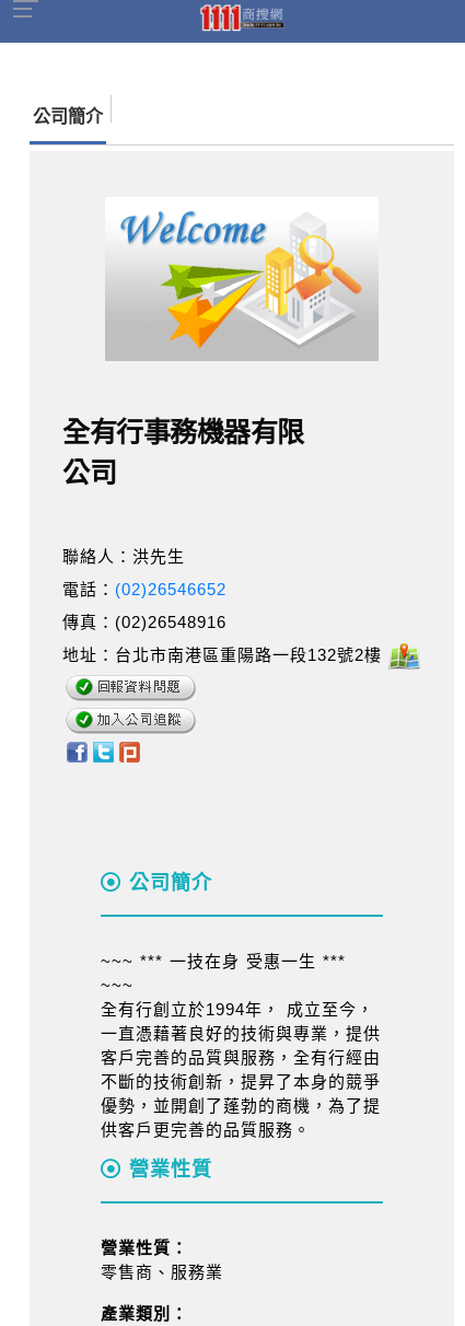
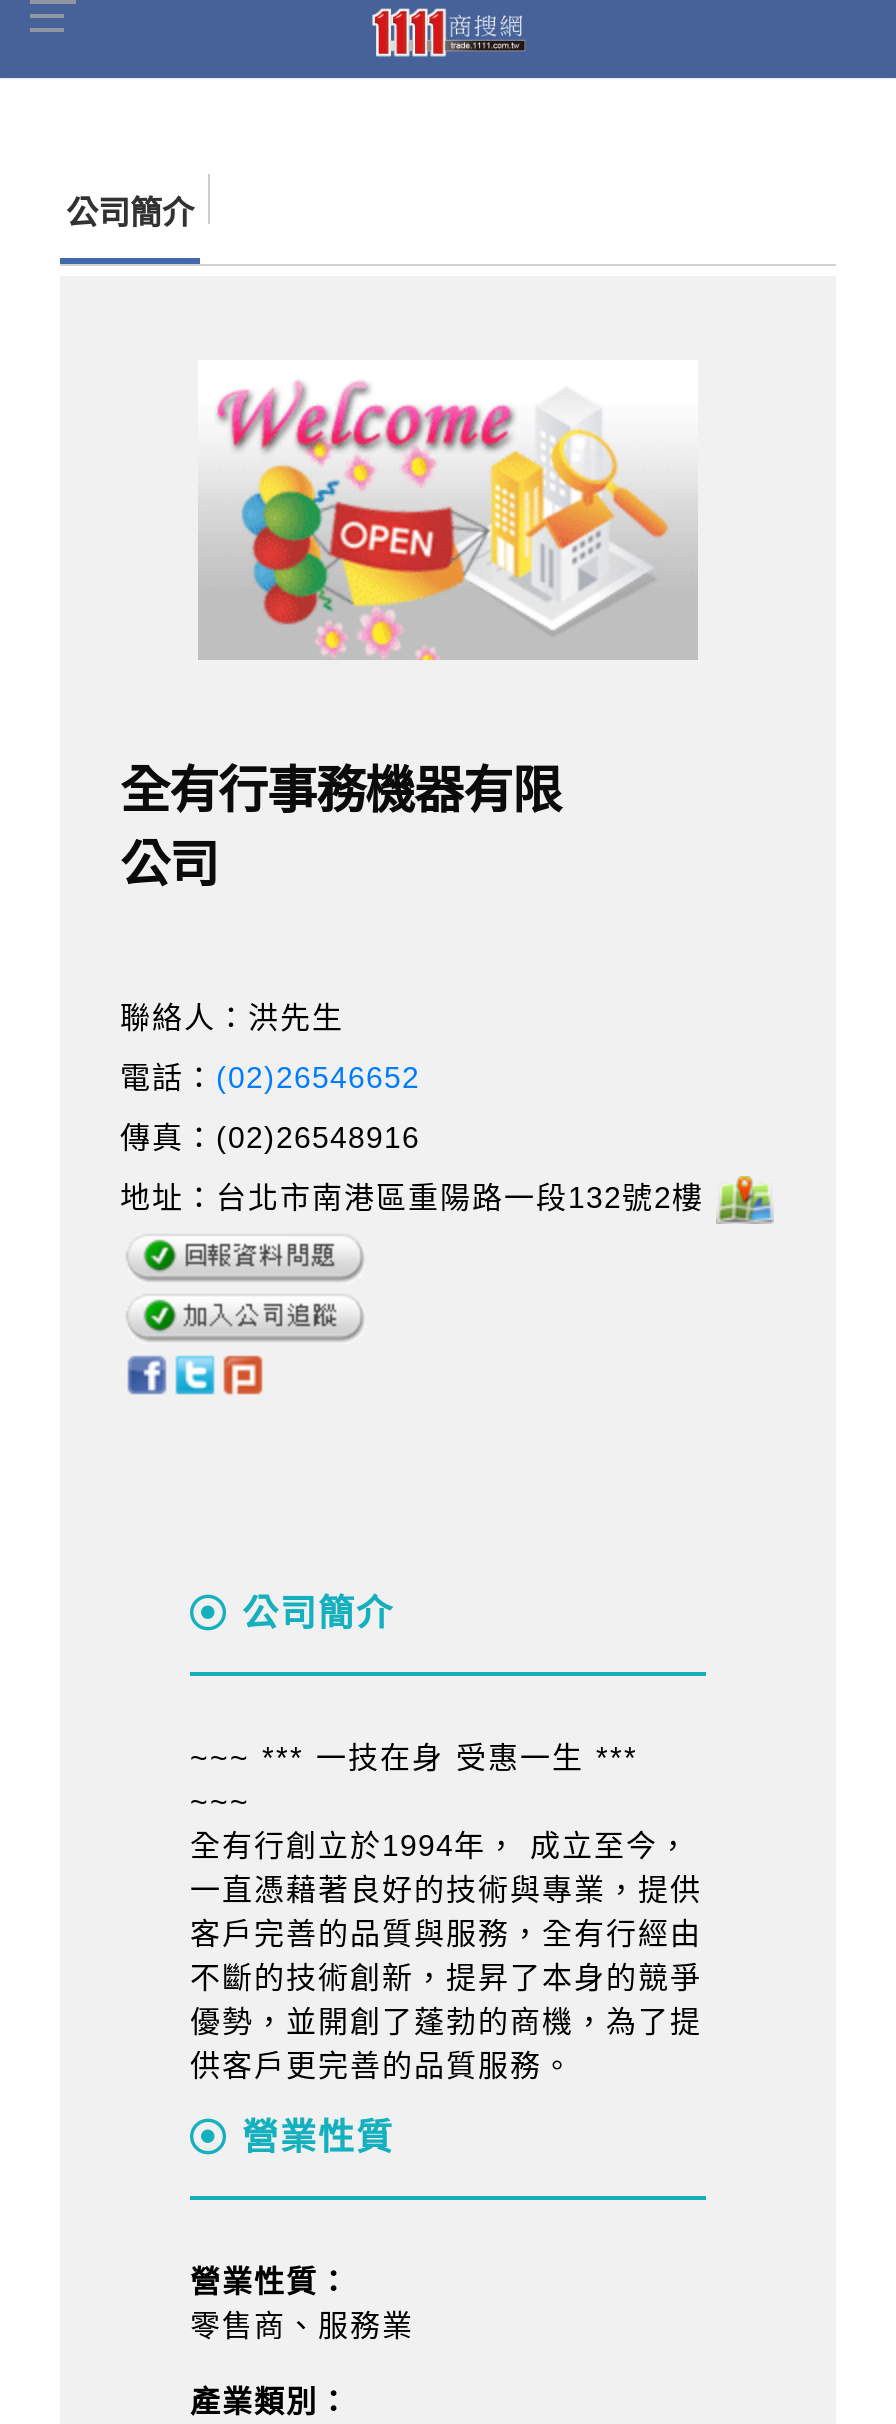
[116,209,278,361] [image] -> [216,380,516,662] [image]

